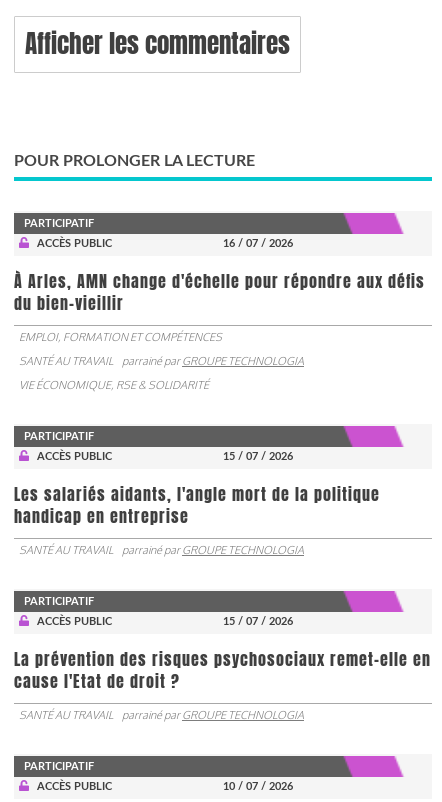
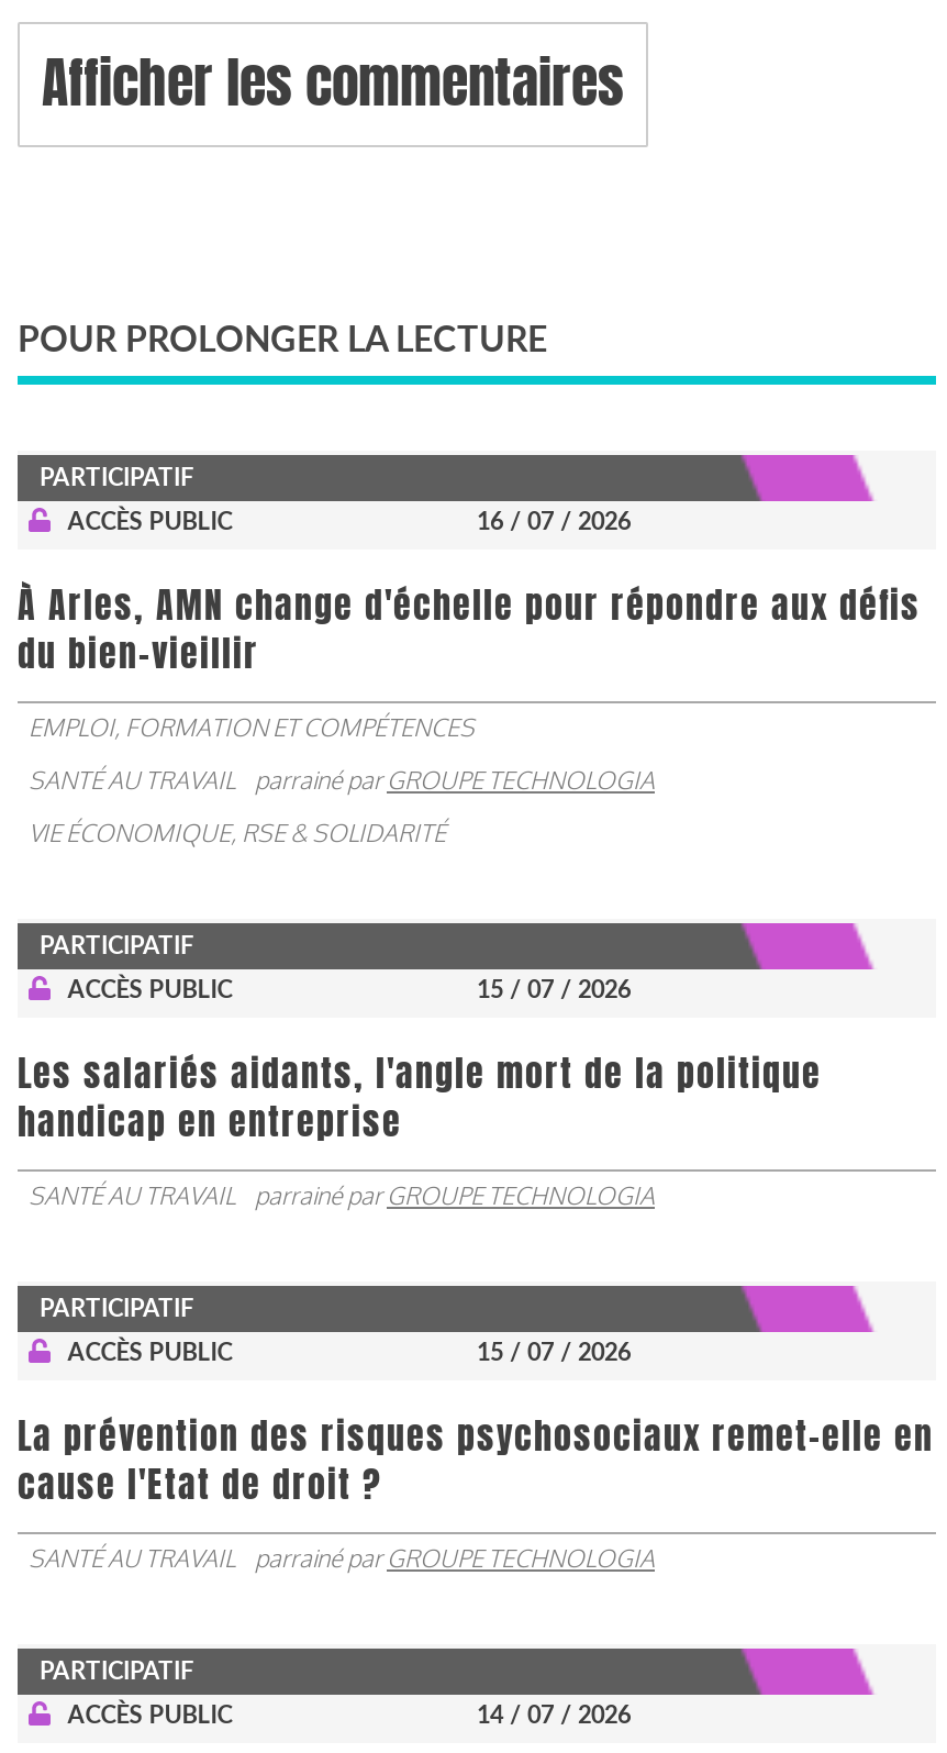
[223,781,293,792] 10 / 07 / 2026 -> [477,1703,631,1727] 14 / 07 / 2026

